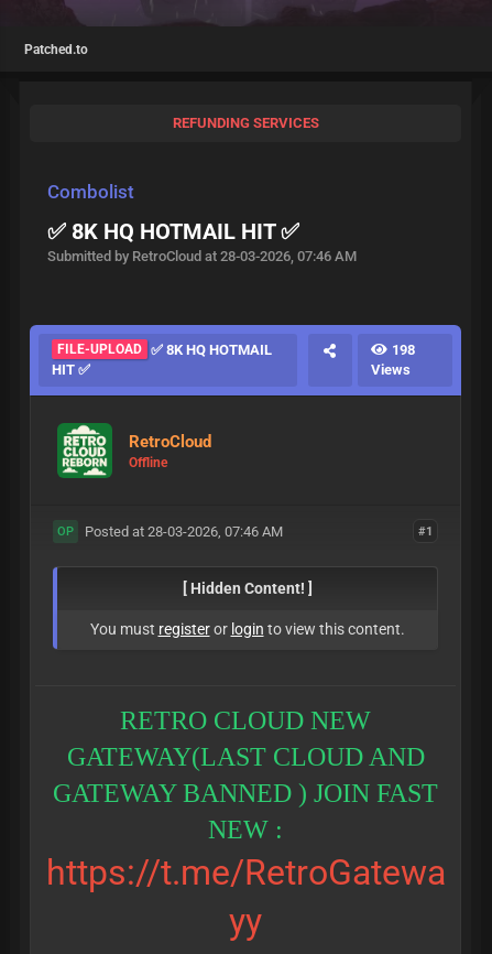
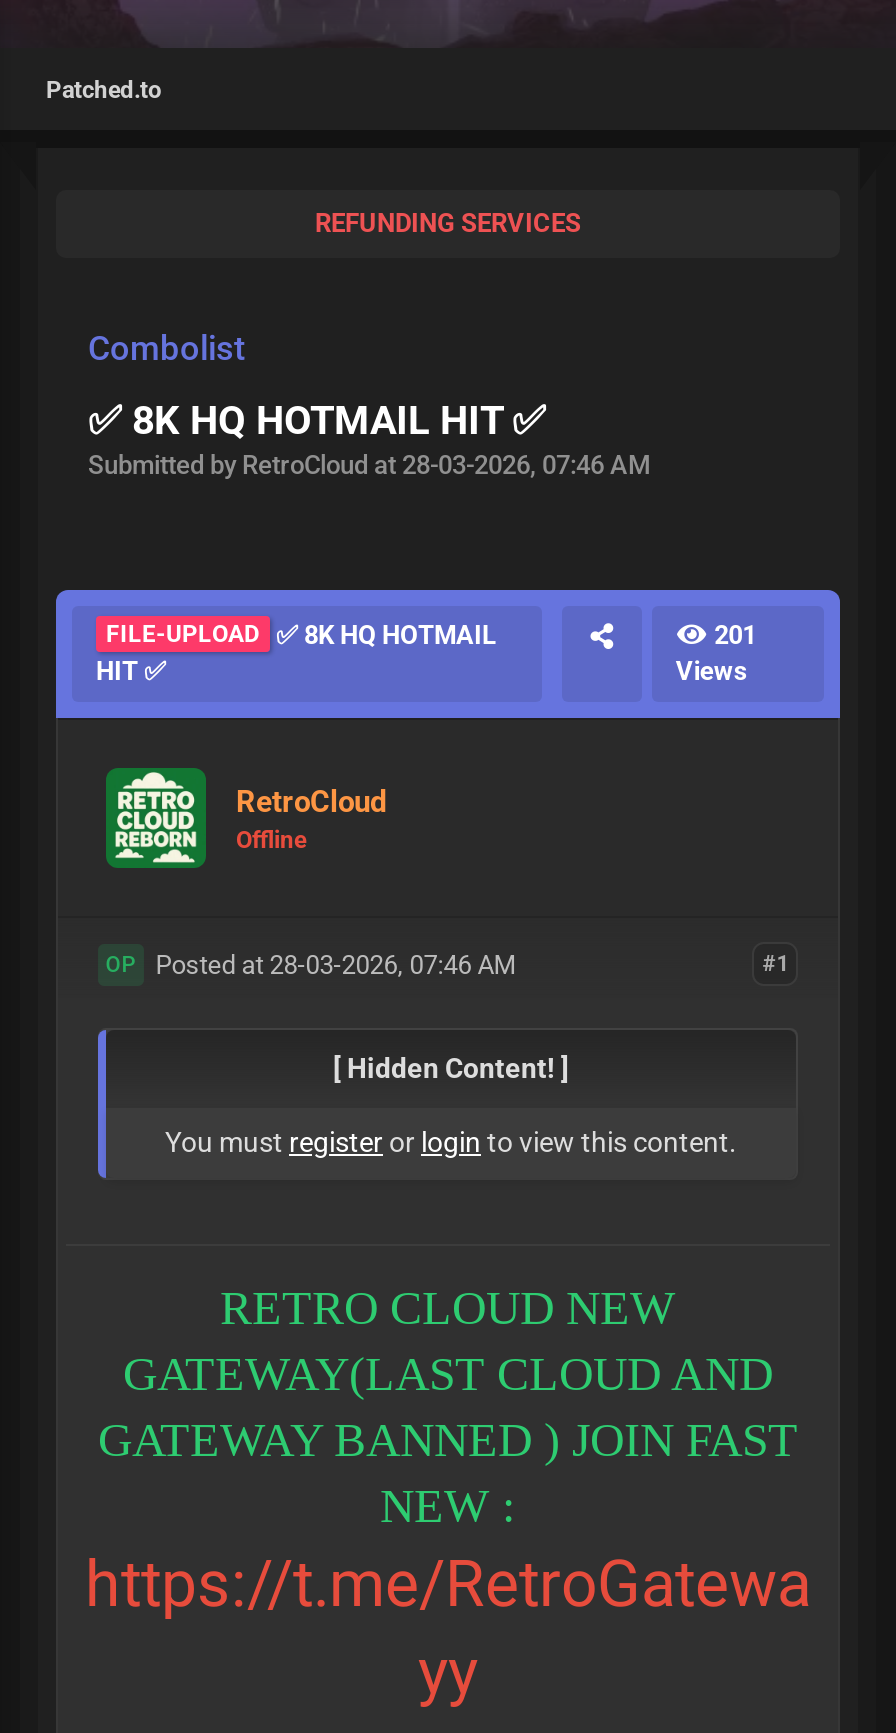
[389,342,415,358] 198 -> [708,620,756,650] 201

